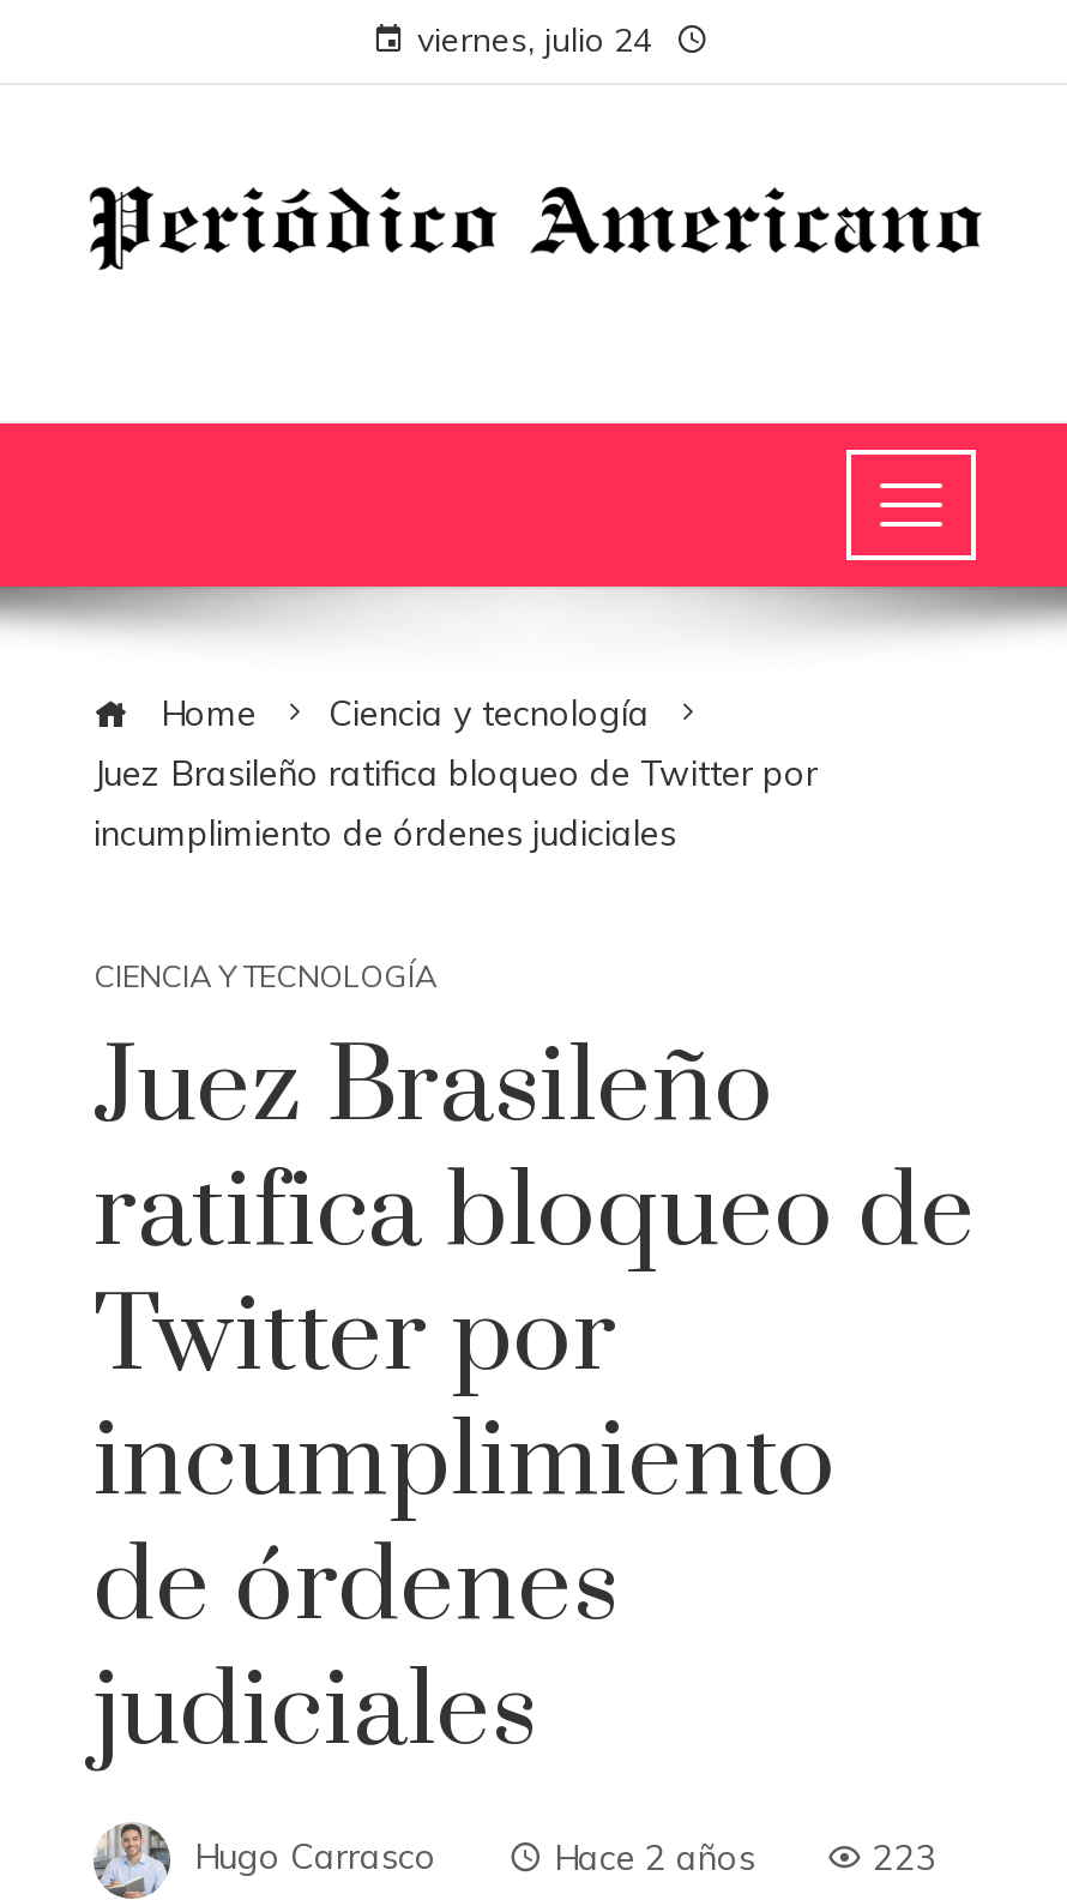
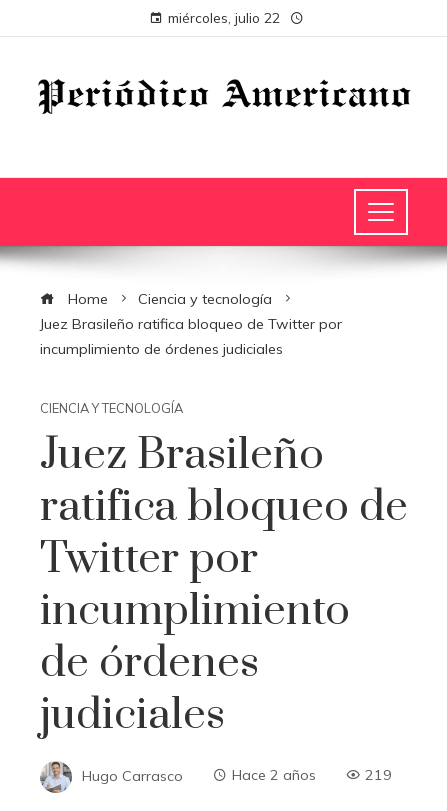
[417,18,652,59] viernes, julio 24 -> [168,9,280,26] miércoles, julio 22
[873,1835,938,1879] 223 -> [365,766,392,784] 219

